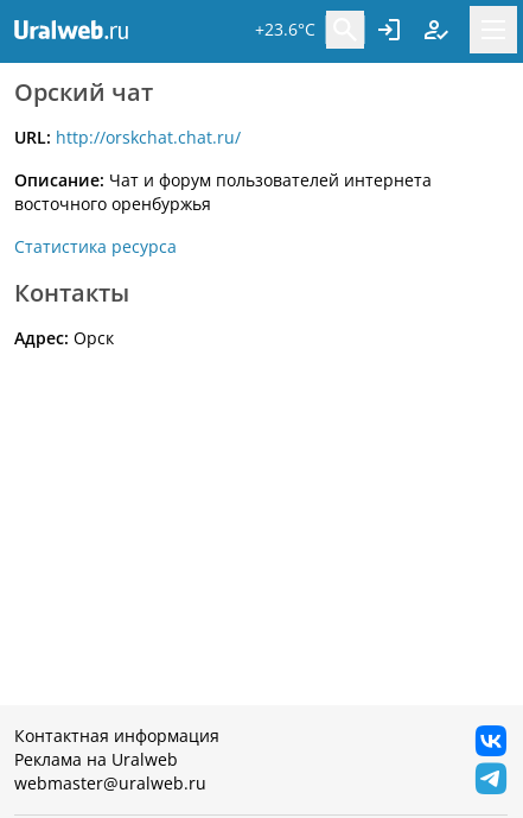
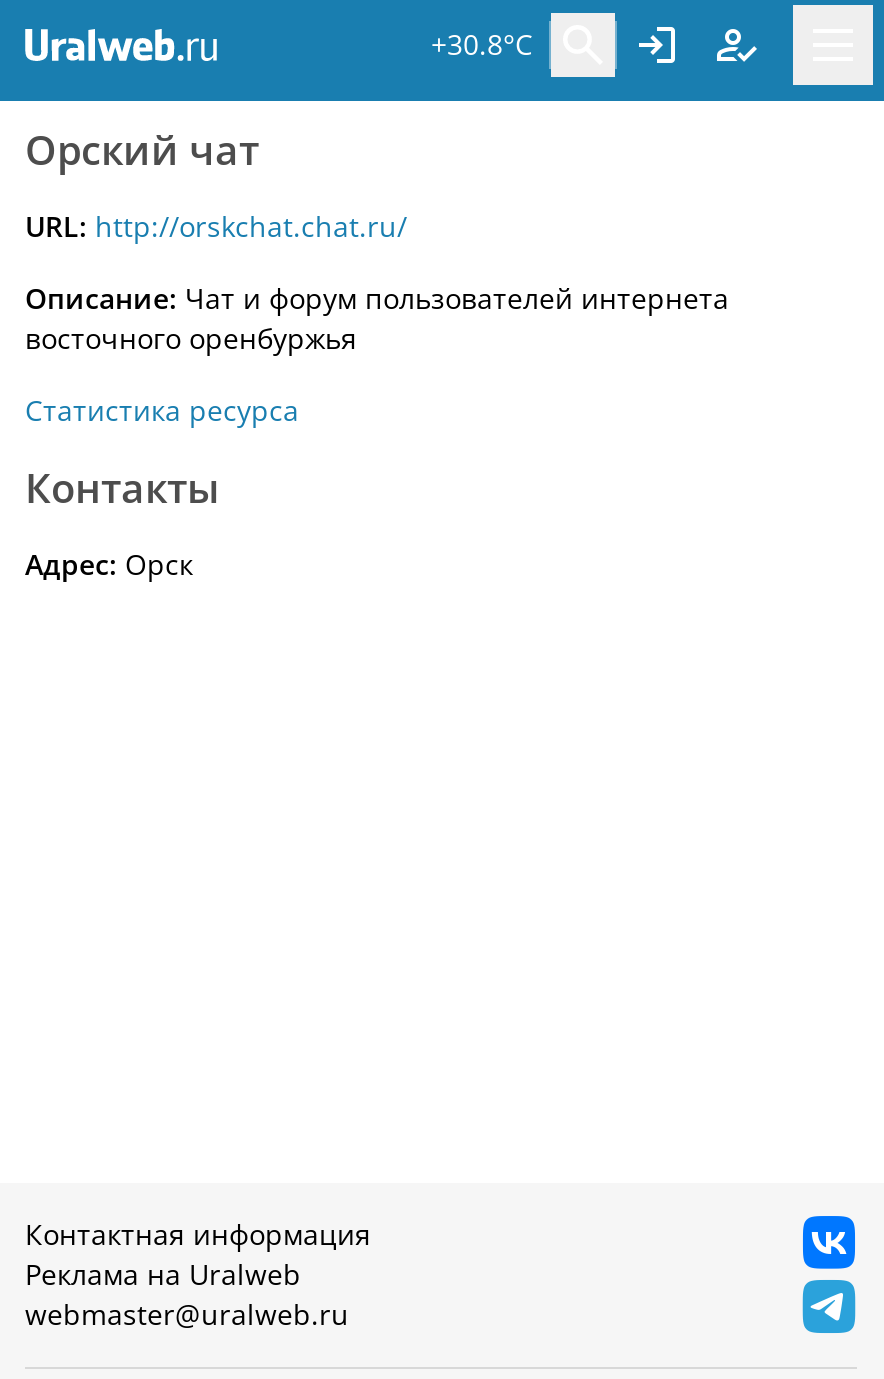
[255,18,315,40] +23.6°C -> [431,25,533,63] +30.8°C

